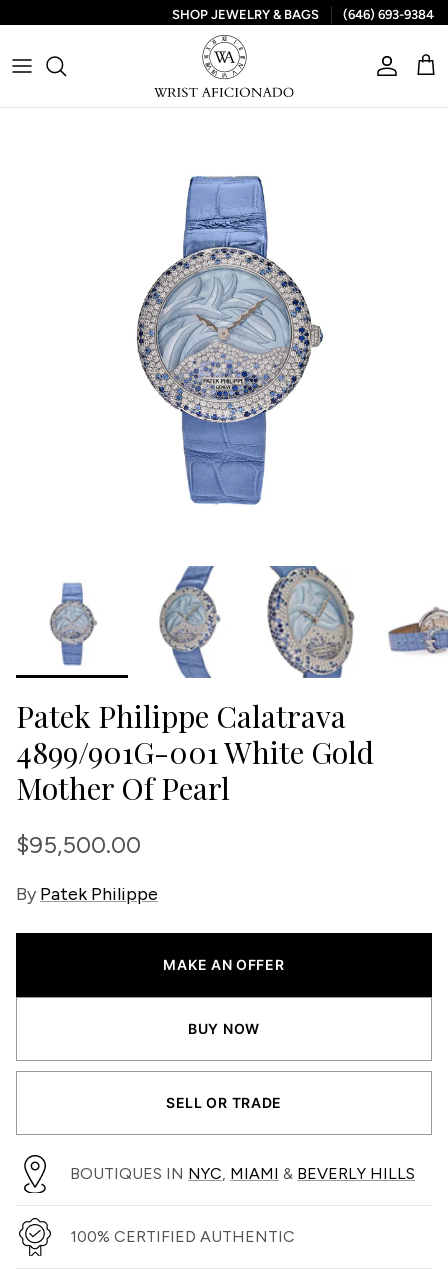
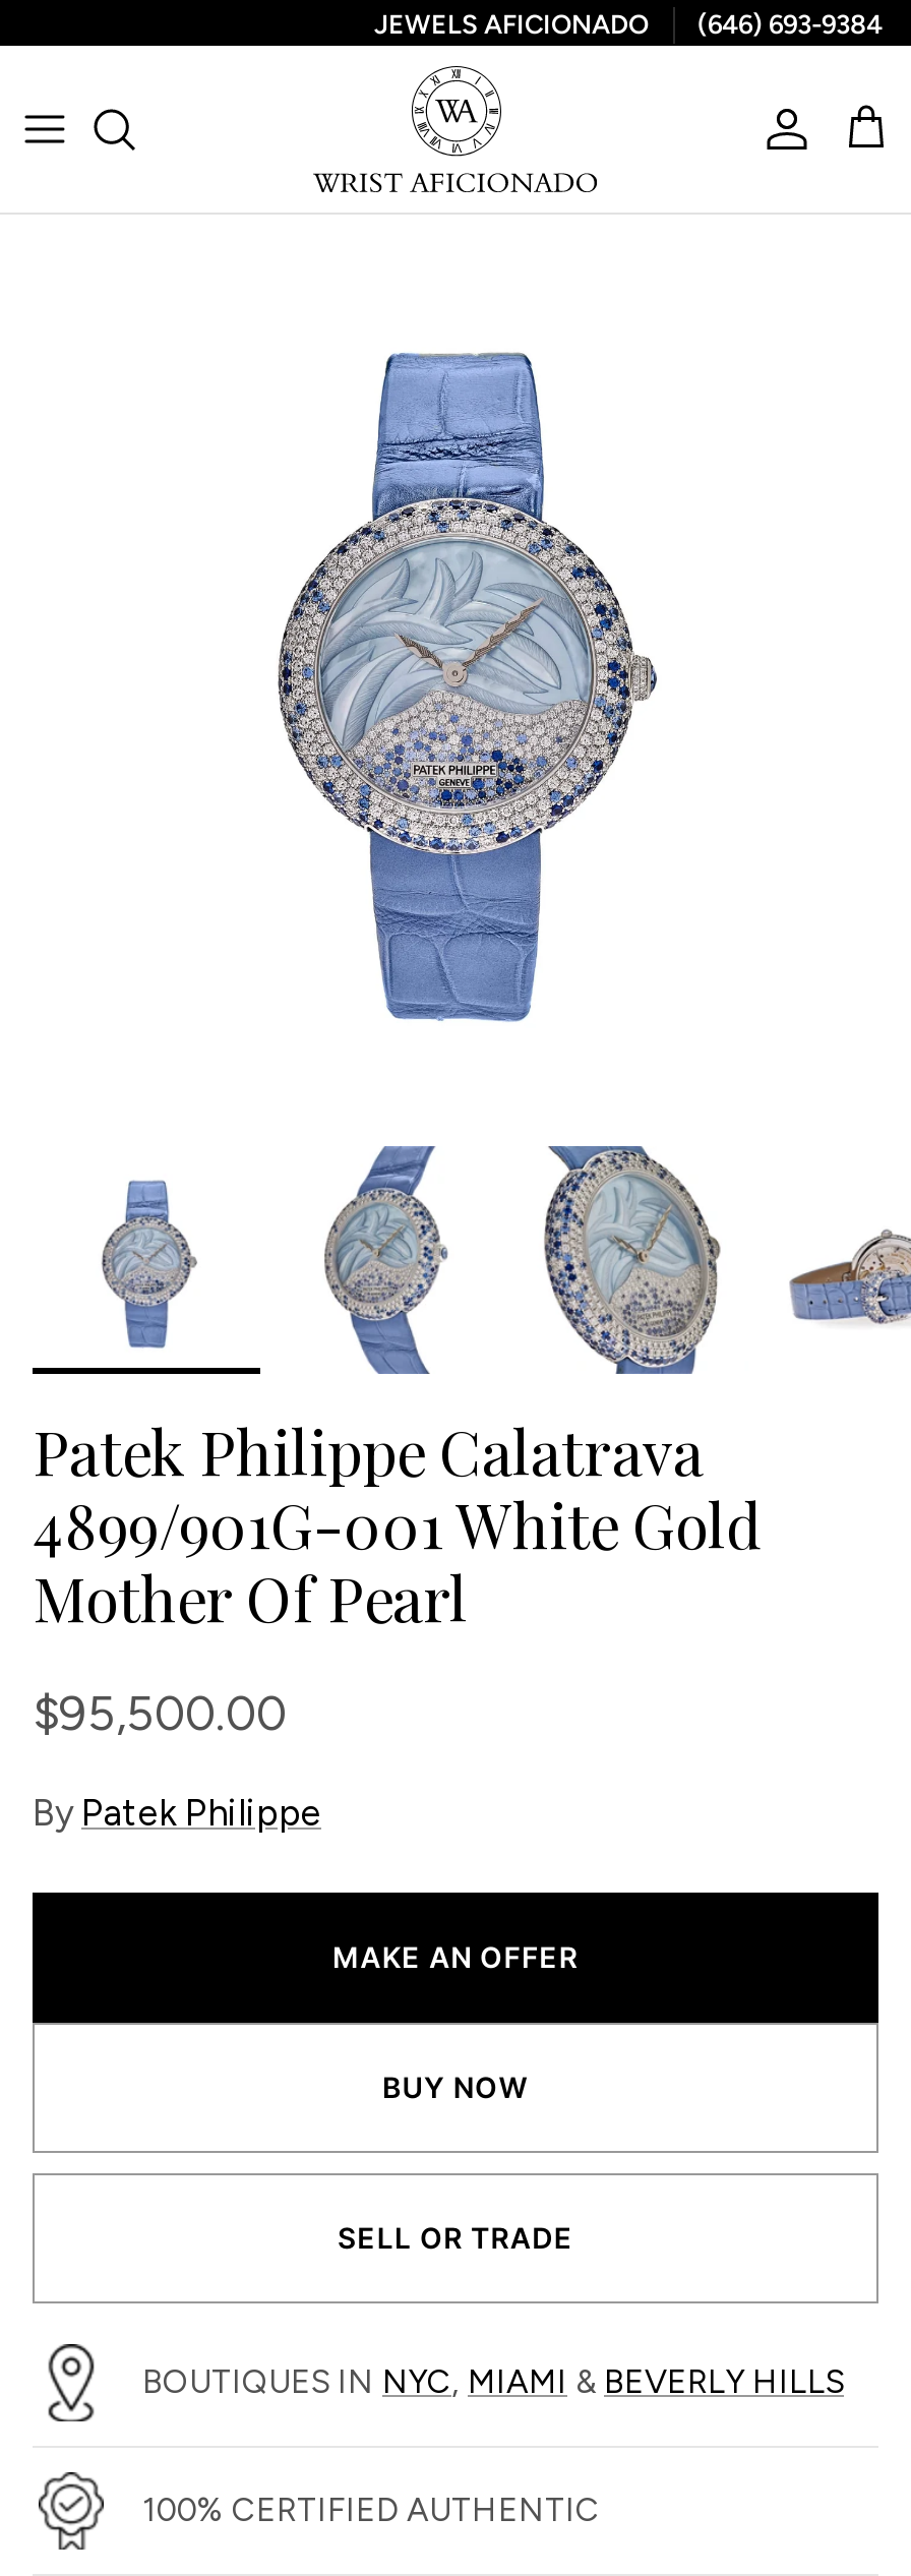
[172,7,319,22] SHOP JEWELRY & BAGS -> [374,9,649,40] JEWELS AFICIONADO

